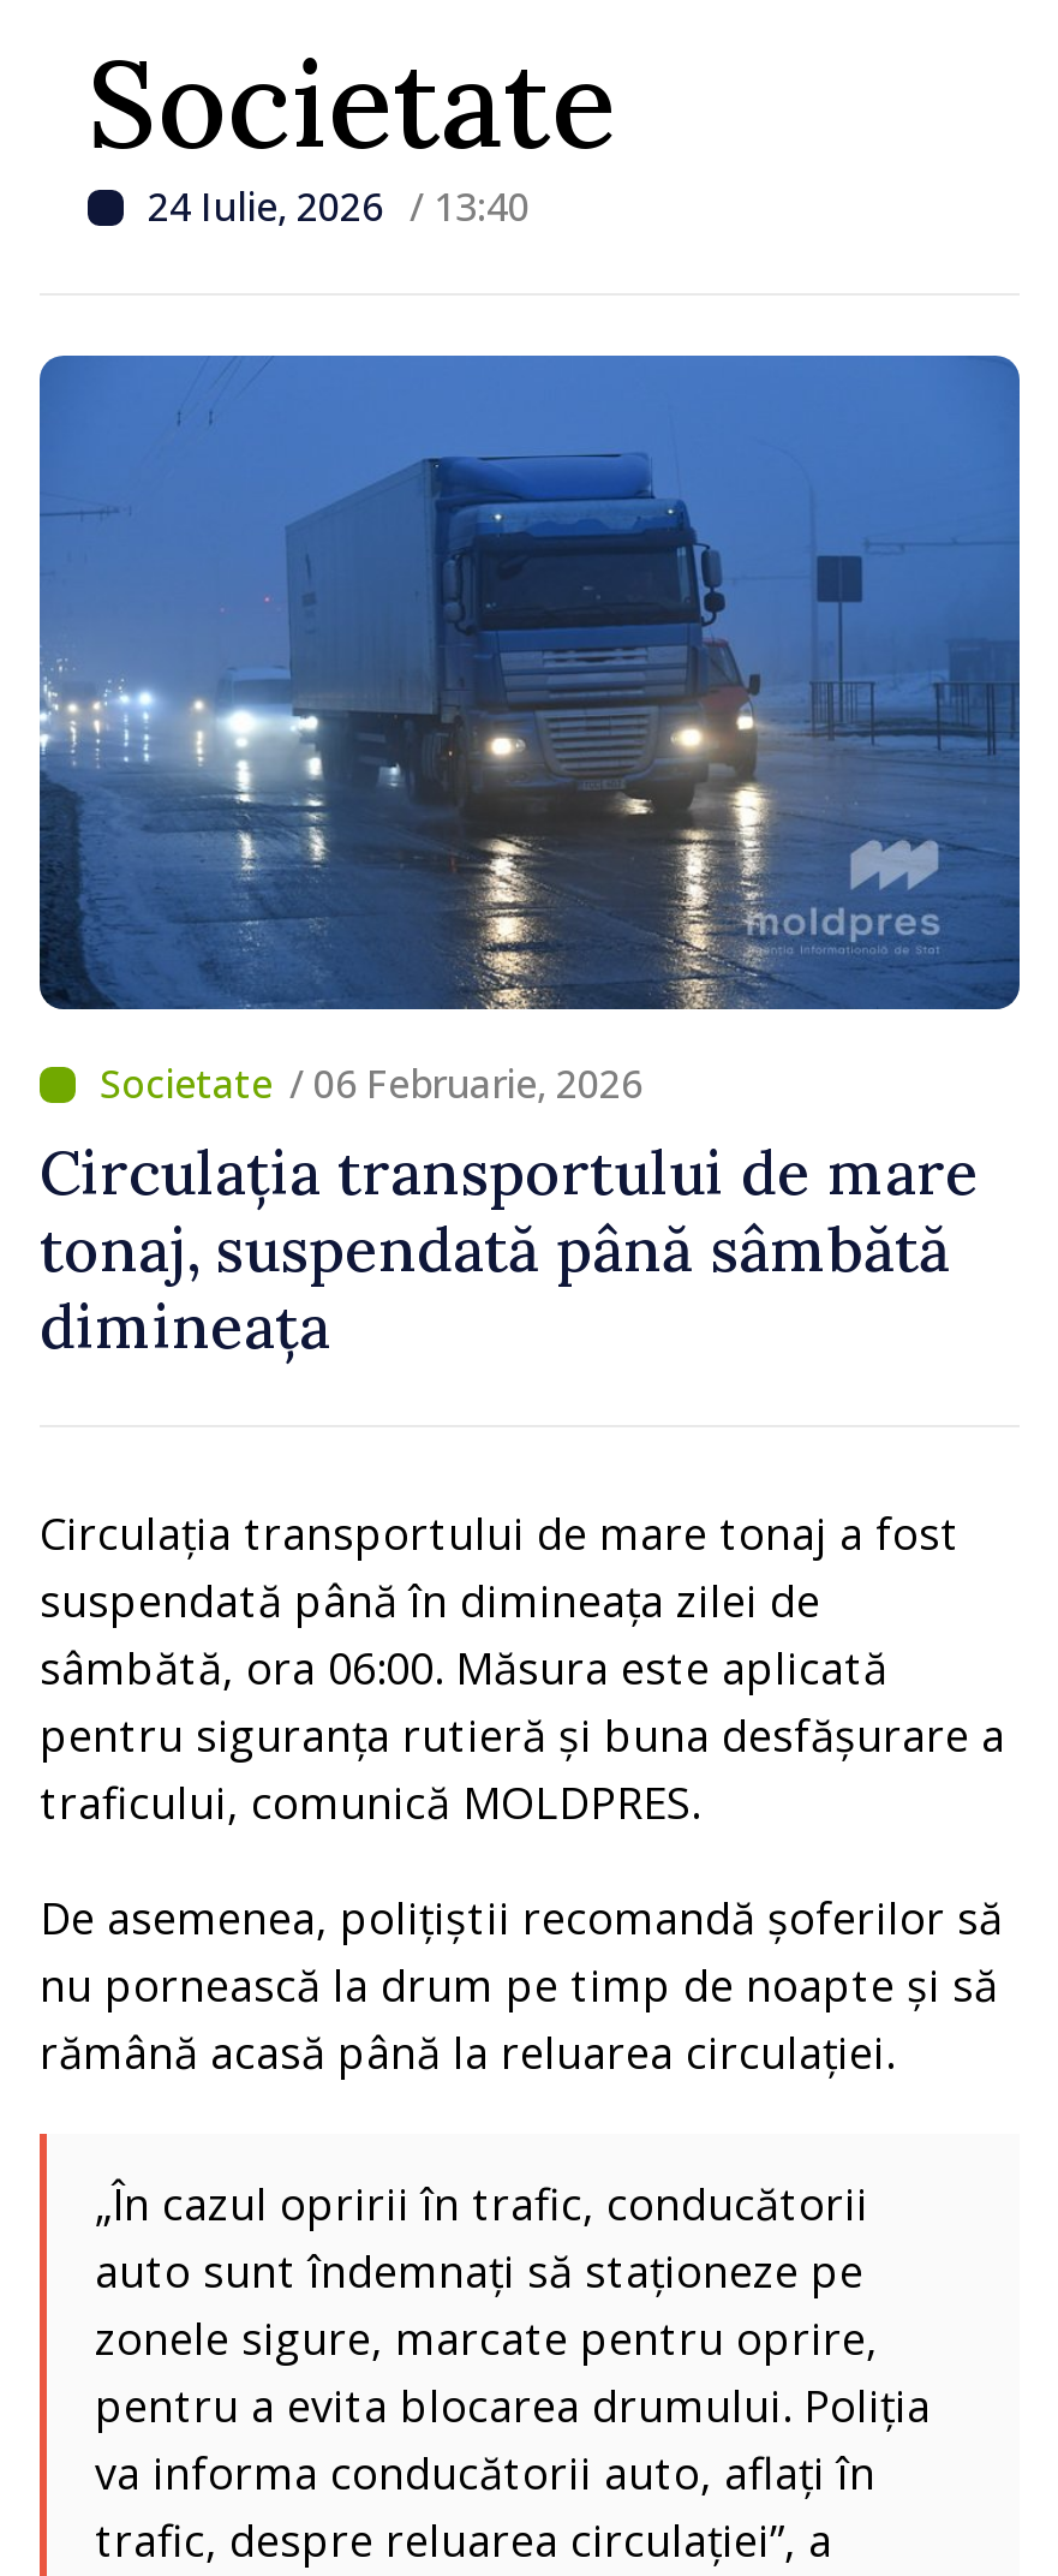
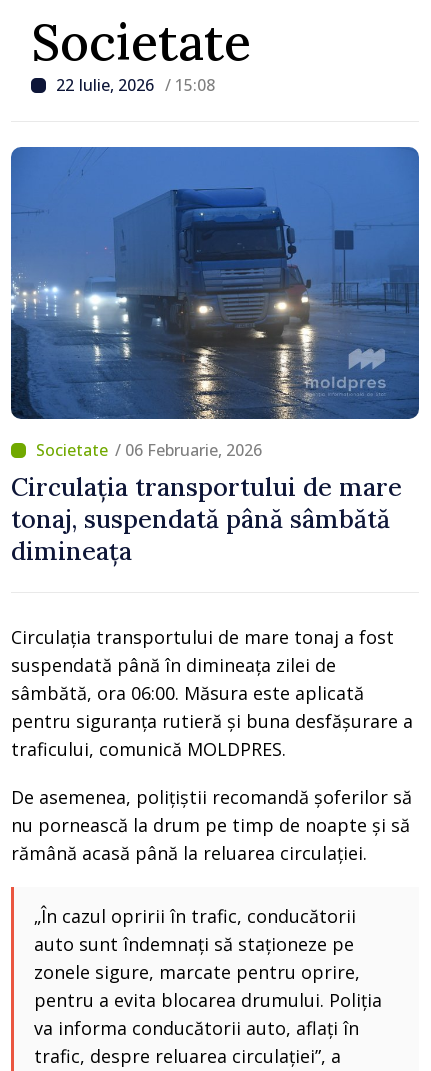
[148,180,530,233] 24 Iulie, 2026 / 13:40 -> [56,74,215,96] 22 Iulie, 2026 / 15:08

